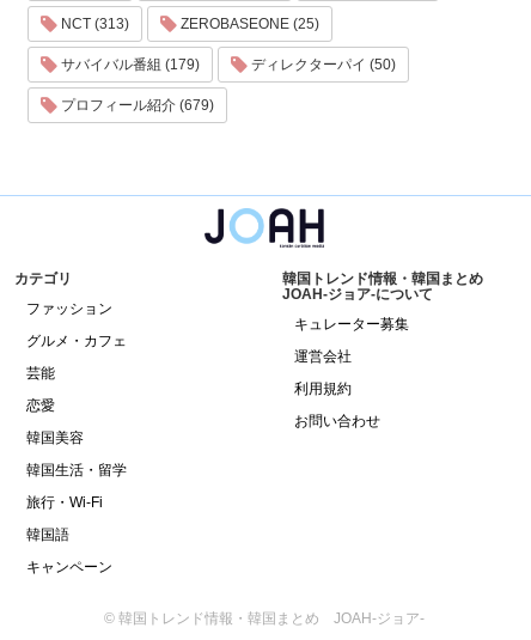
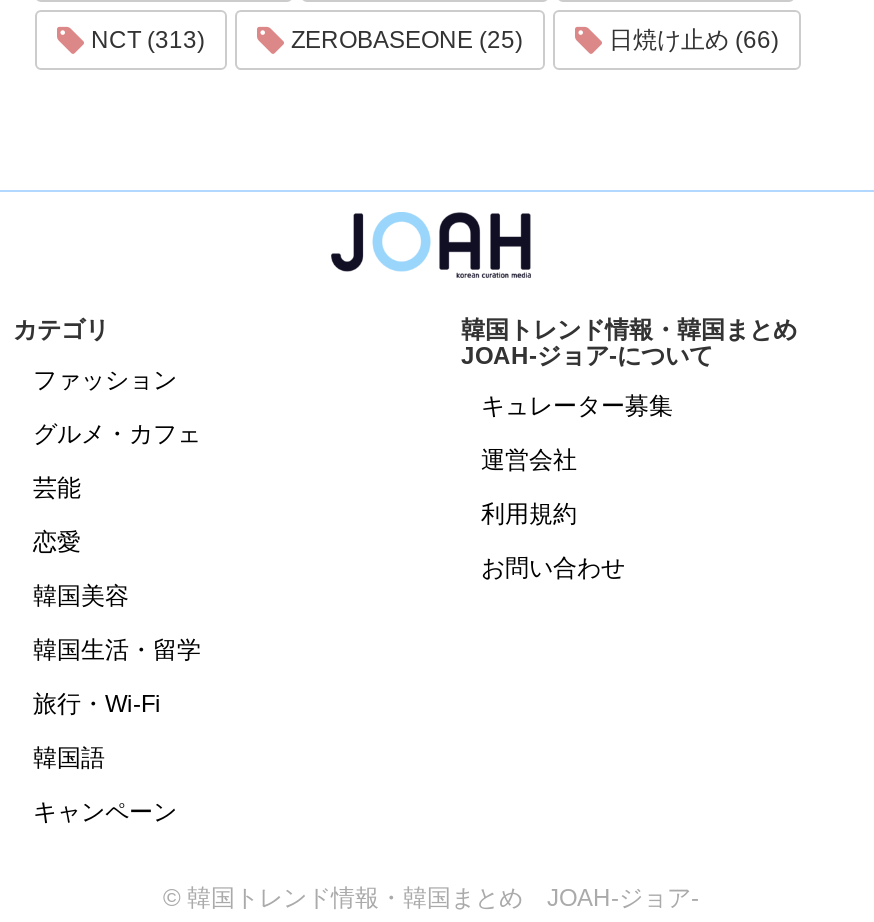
[57,57,396,114] サバイバル番組 (179) | ディレクターパイ (50) | プロフィール紹介 (679) -> [603,27,779,55] 日焼け止め (66)

